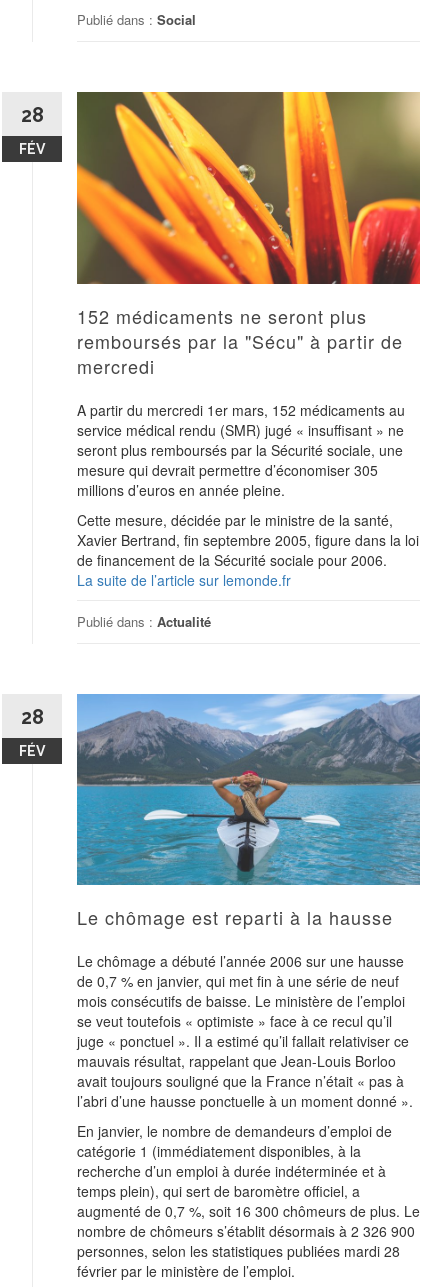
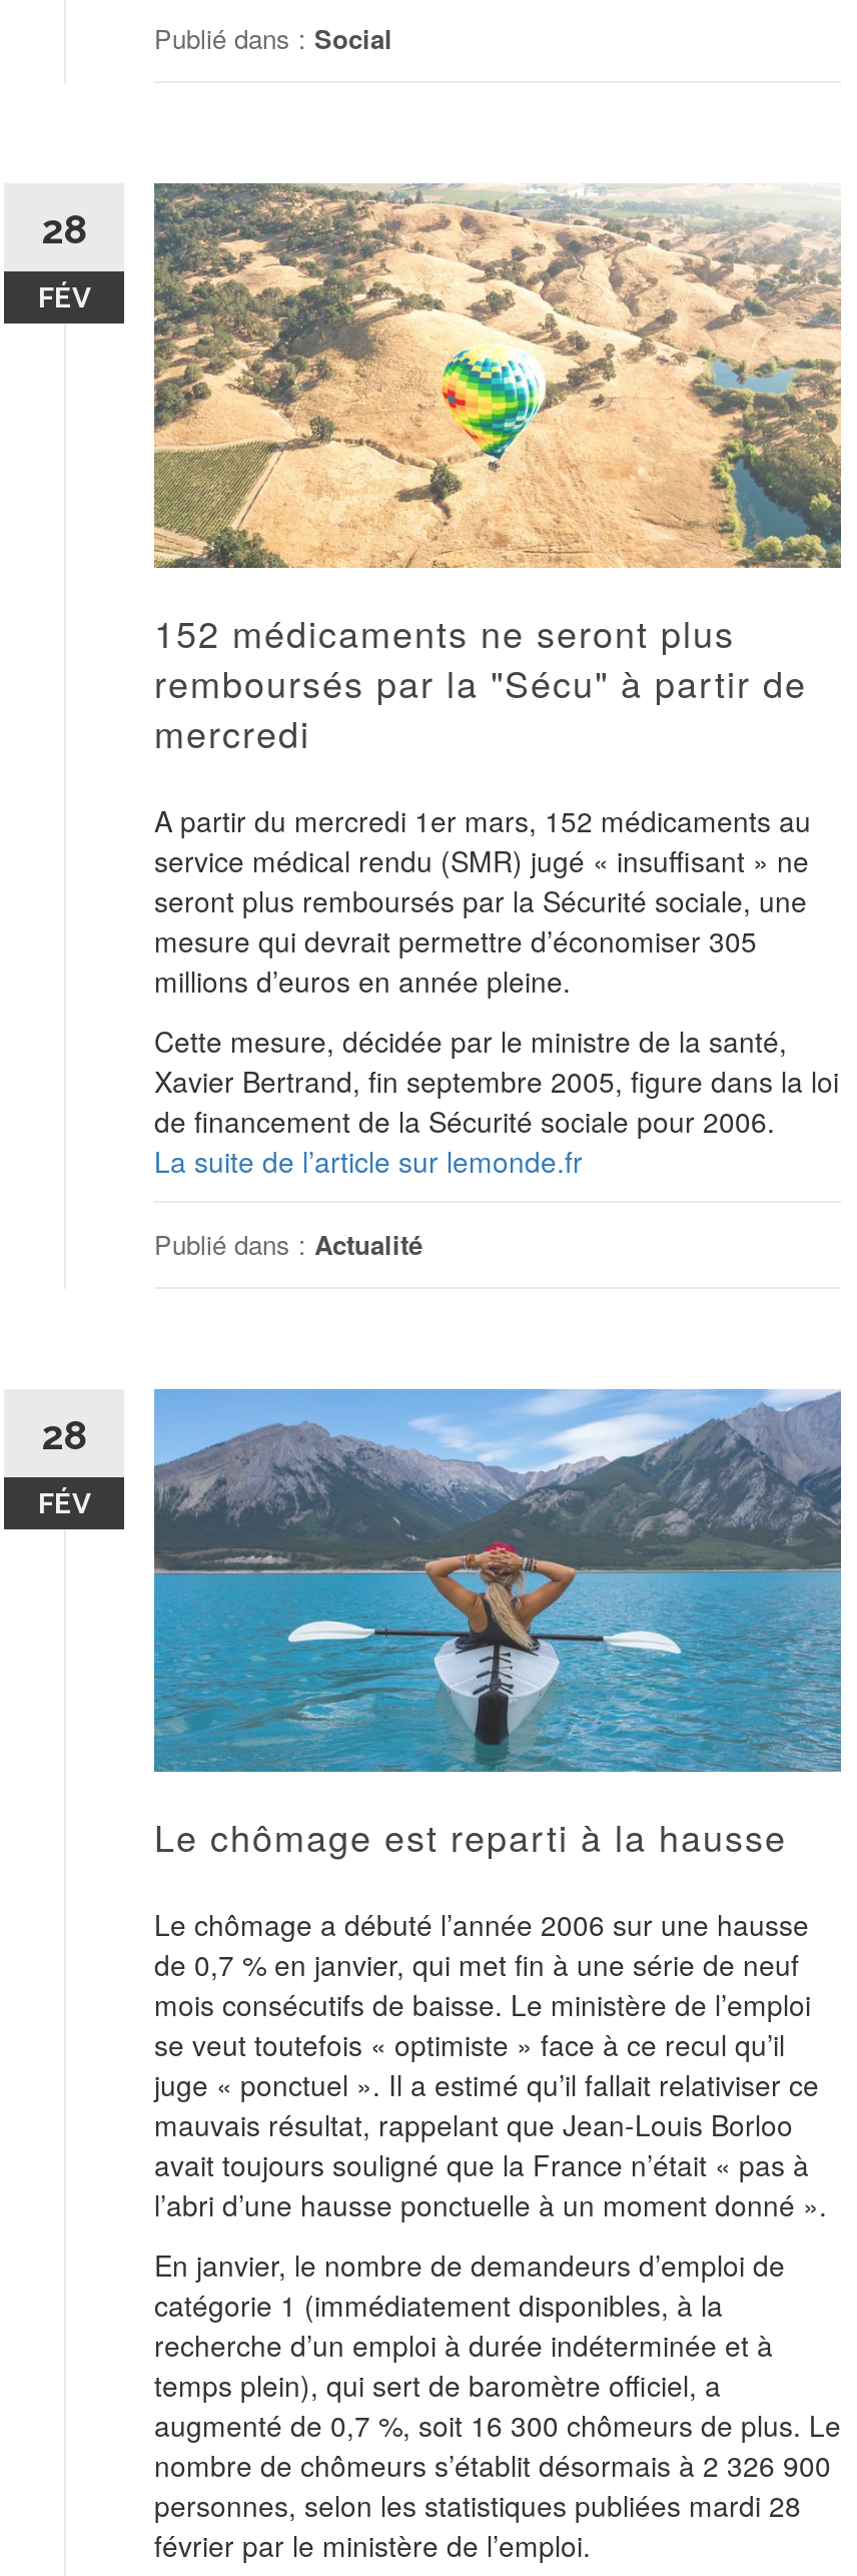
[76,91,421,285] [image] -> [152,181,843,570] [image]

